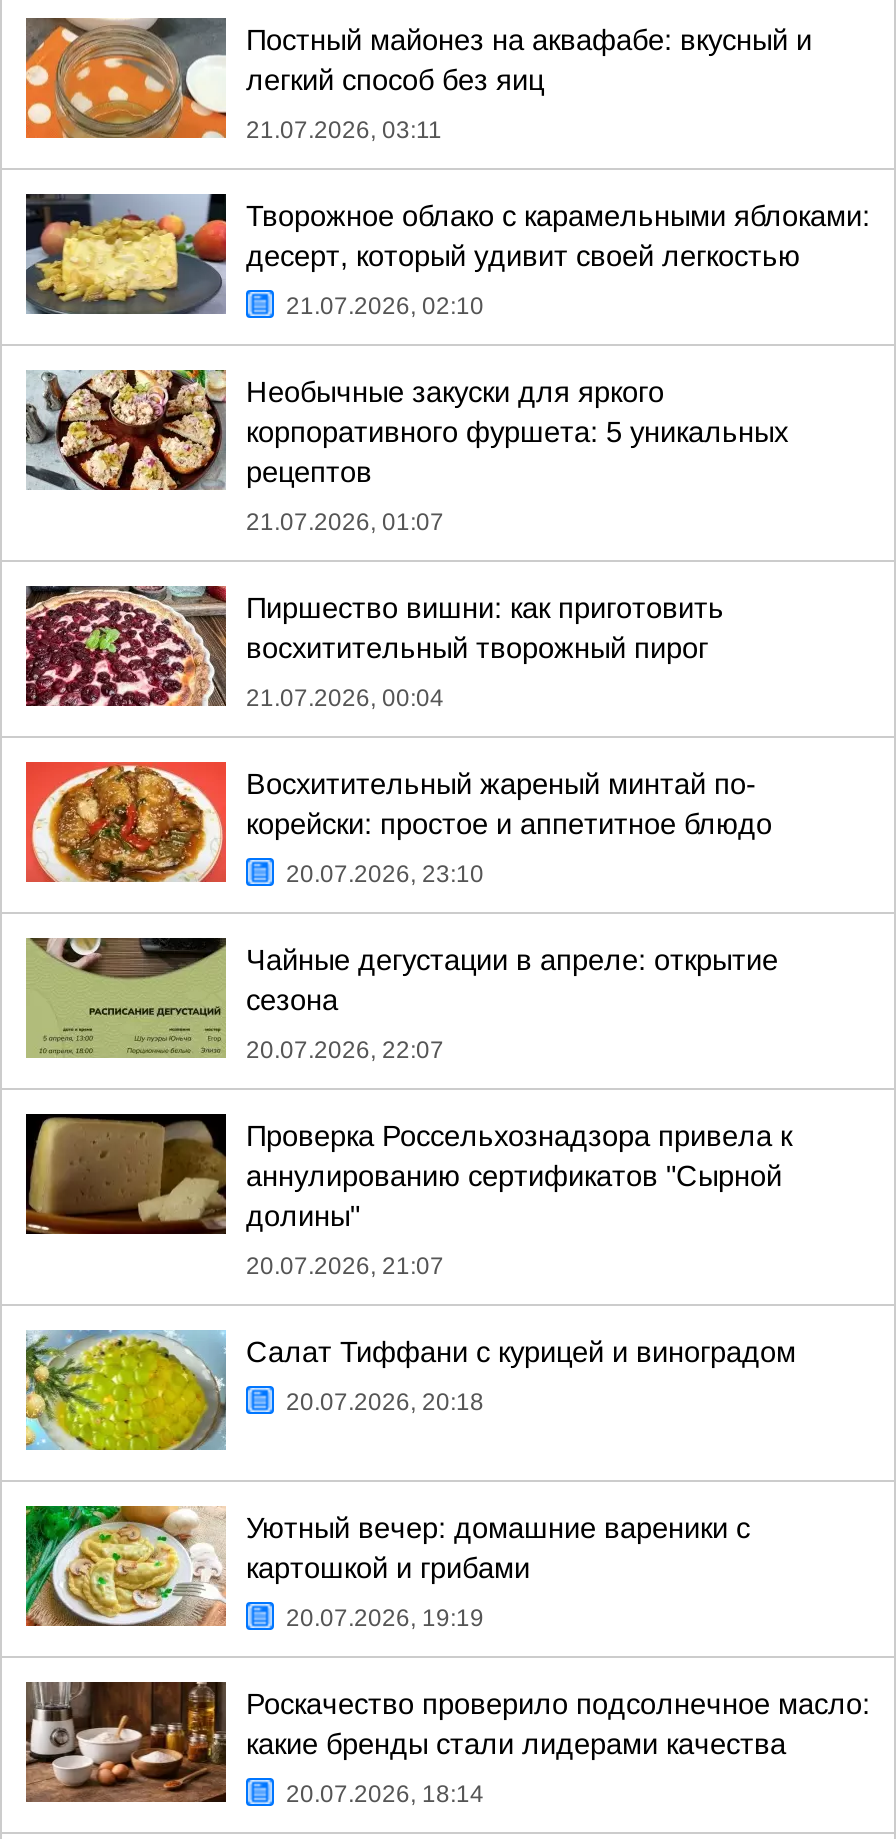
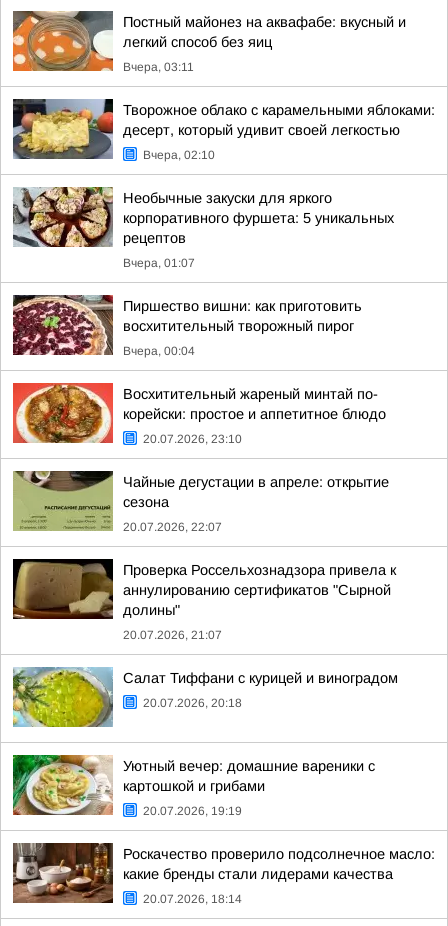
[246,116,442,144] 21.07.2026, 03:11 -> [123,60,194,74] Вчера, 03:11
[286,292,484,320] 21.07.2026, 02:10 -> [143,148,215,162] Вчера, 02:10
[246,508,444,536] 21.07.2026, 01:07 -> [123,256,195,270] Вчера, 01:07
[246,684,444,712] 21.07.2026, 00:04 -> [123,344,195,358] Вчера, 00:04

